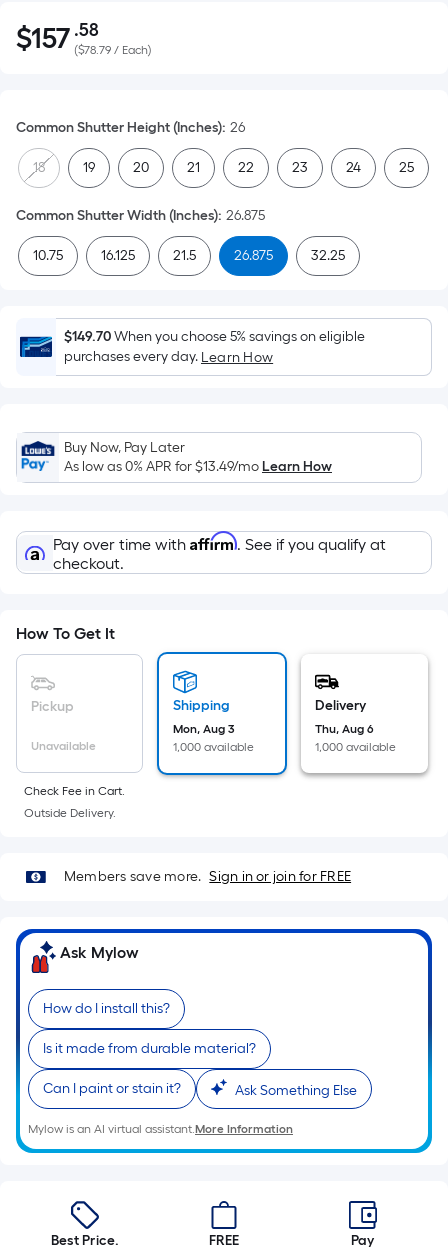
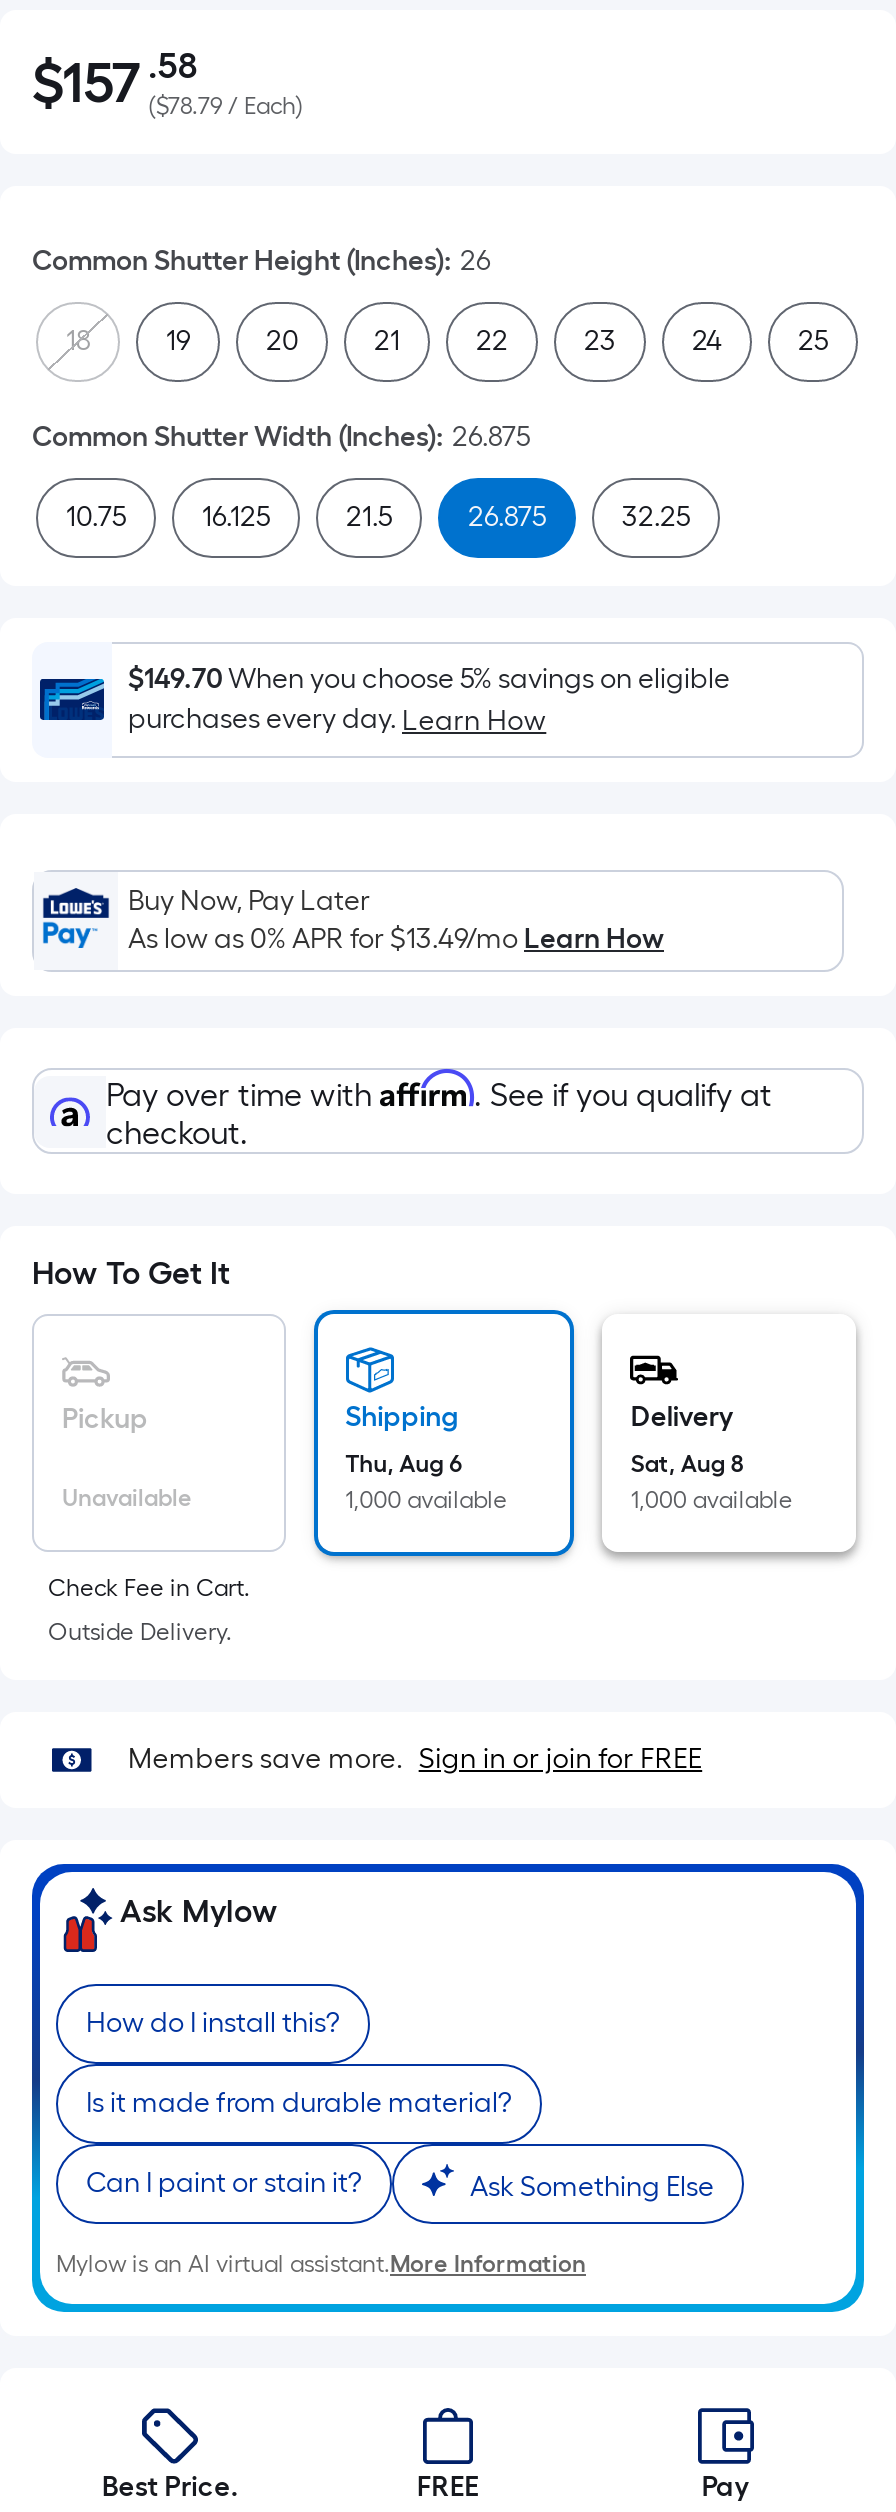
[173,722,235,736] Mon, Aug 3 -> [345,1450,461,1478] Thu, Aug 6
[315,722,373,736] Thu, Aug 6 -> [631,1450,743,1478] Sat, Aug 8

